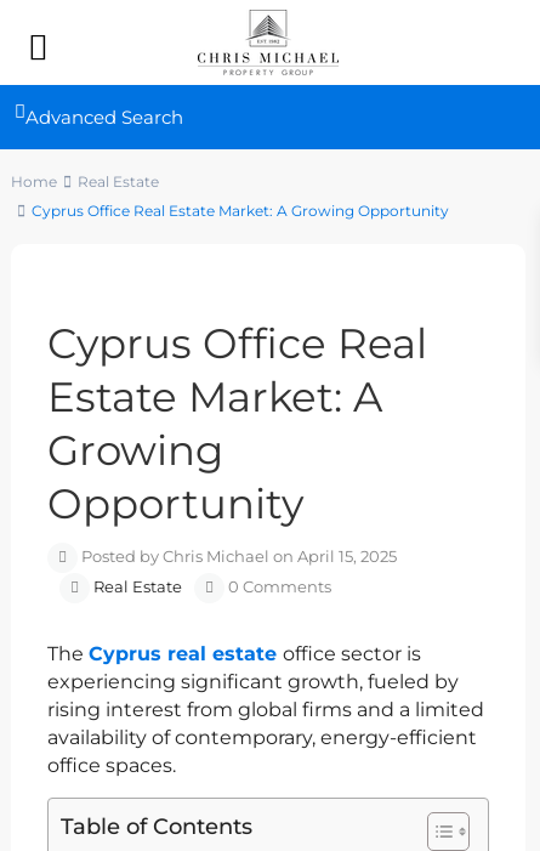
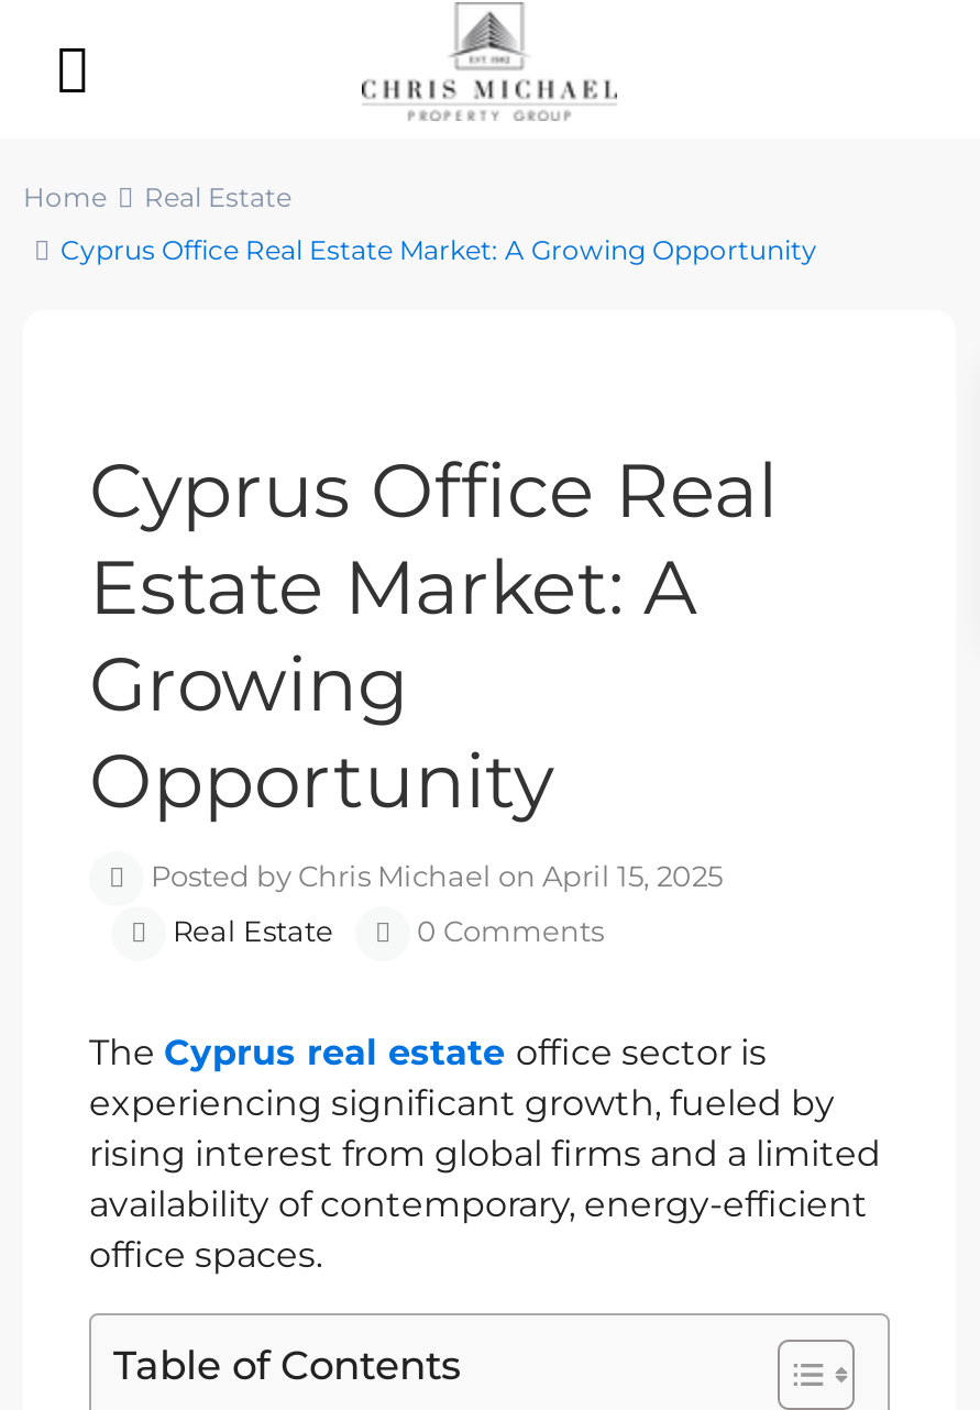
[25,106,183,129] Advanced Search -> none

